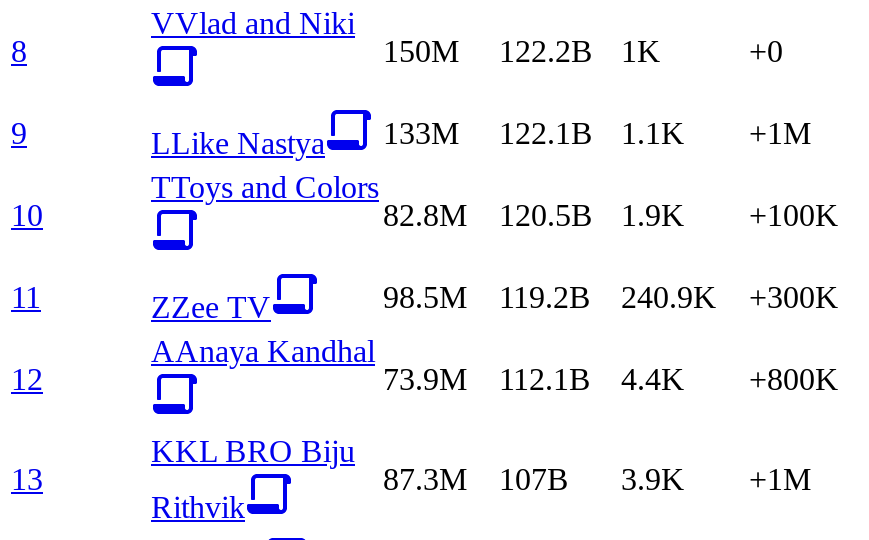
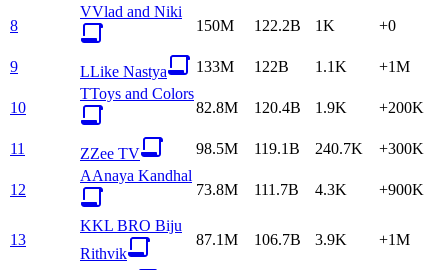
[151,116,811,160] LLike Nastya 133M 122.1B 1.1K +1M -> [80,58,410,80] LLike Nastya 133M 122B 1.1K +1M
[499,198,593,232] 120.5B -> [254,99,301,116] 120.4B
[749,198,839,232] +100K -> [379,99,424,116] +200K
[499,280,717,314] 119.2B | 240.9K -> [254,140,363,157] 119.1B | 240.7K
[383,362,839,396] 73.9M | 112.1B | 4.4K | +800K -> [196,181,424,198] 73.8M | 111.7B | 4.3K | +900K
[383,462,569,496] 87.3M | 107B -> [196,231,301,248] 87.1M | 106.7B

